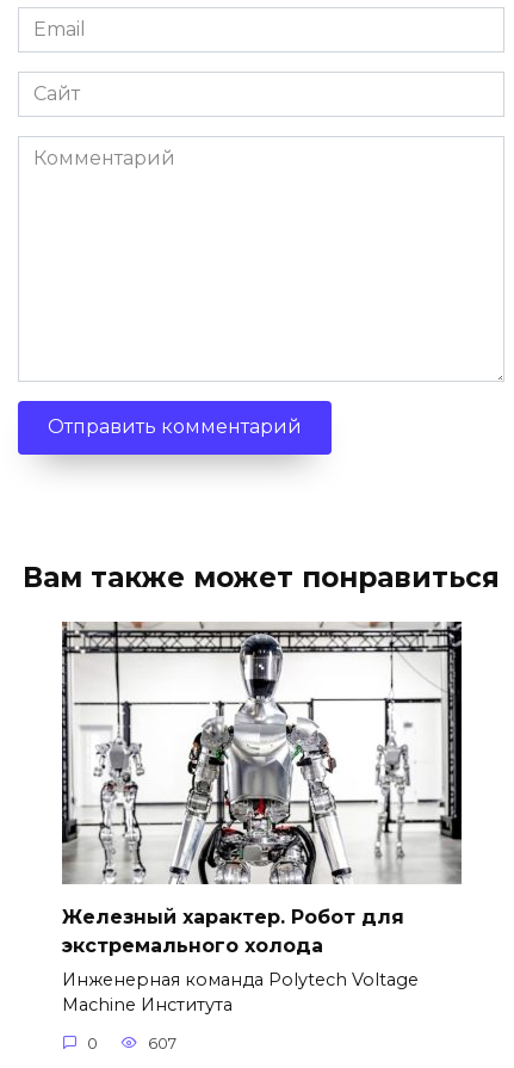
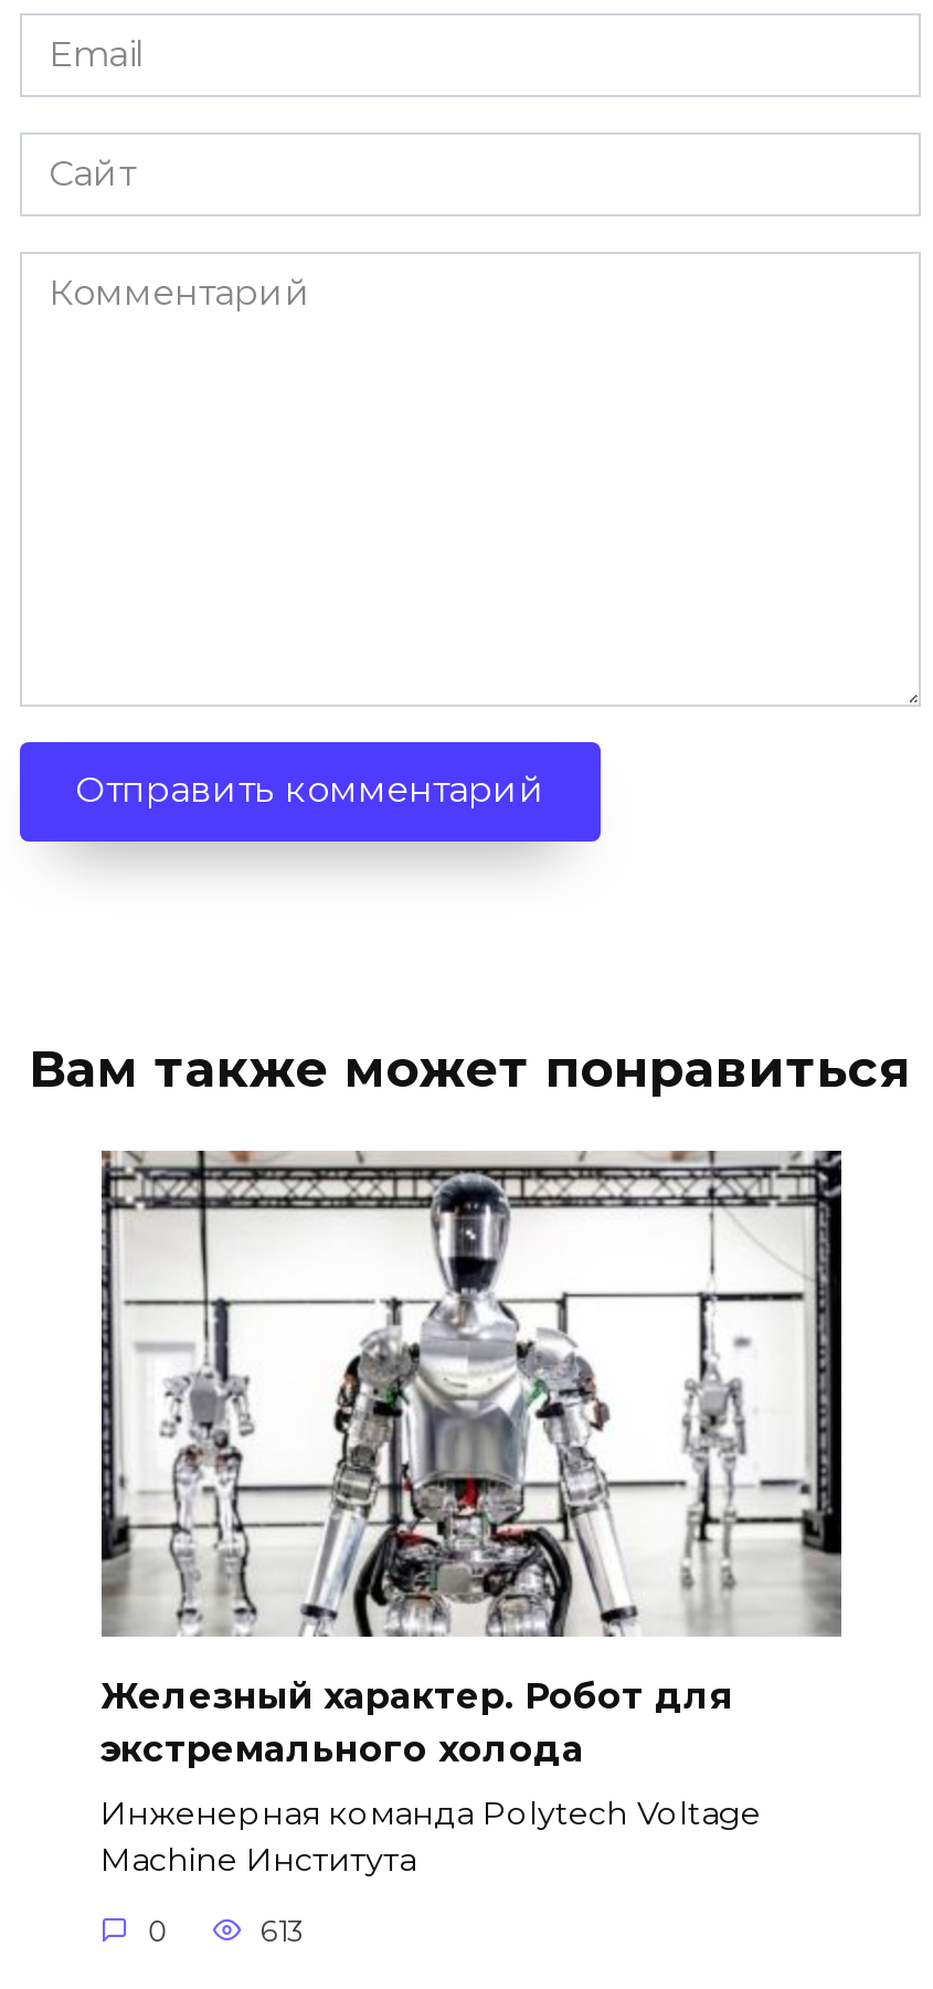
[148,1034,177,1052] 607 -> [261,1914,305,1947] 613

